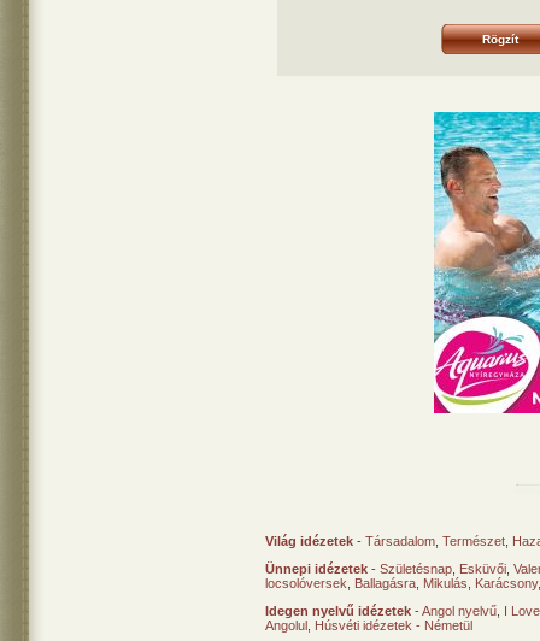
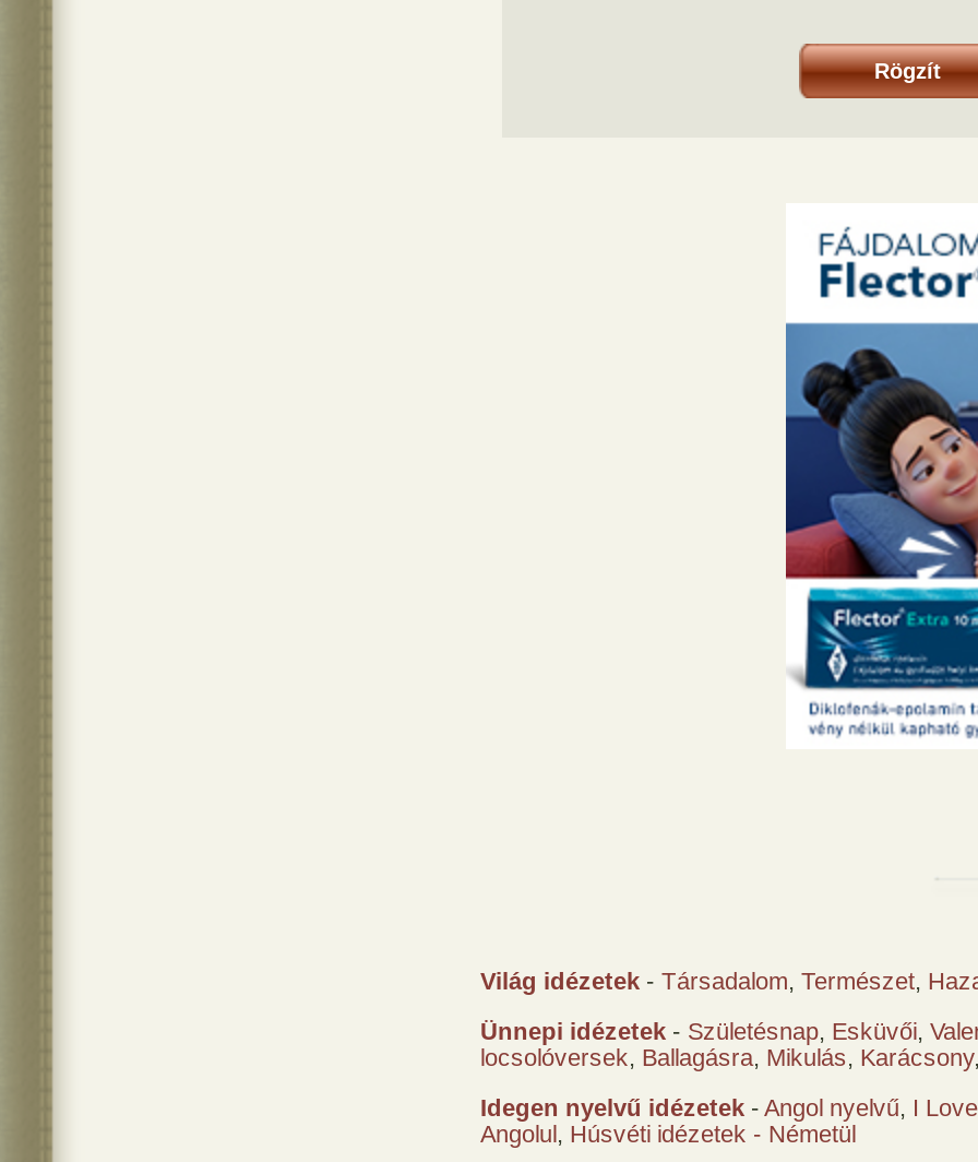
[433,111,536,414] [image] -> [784,203,971,749] [image]

